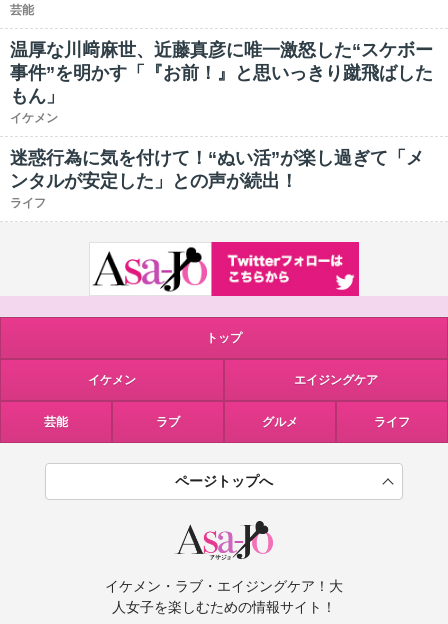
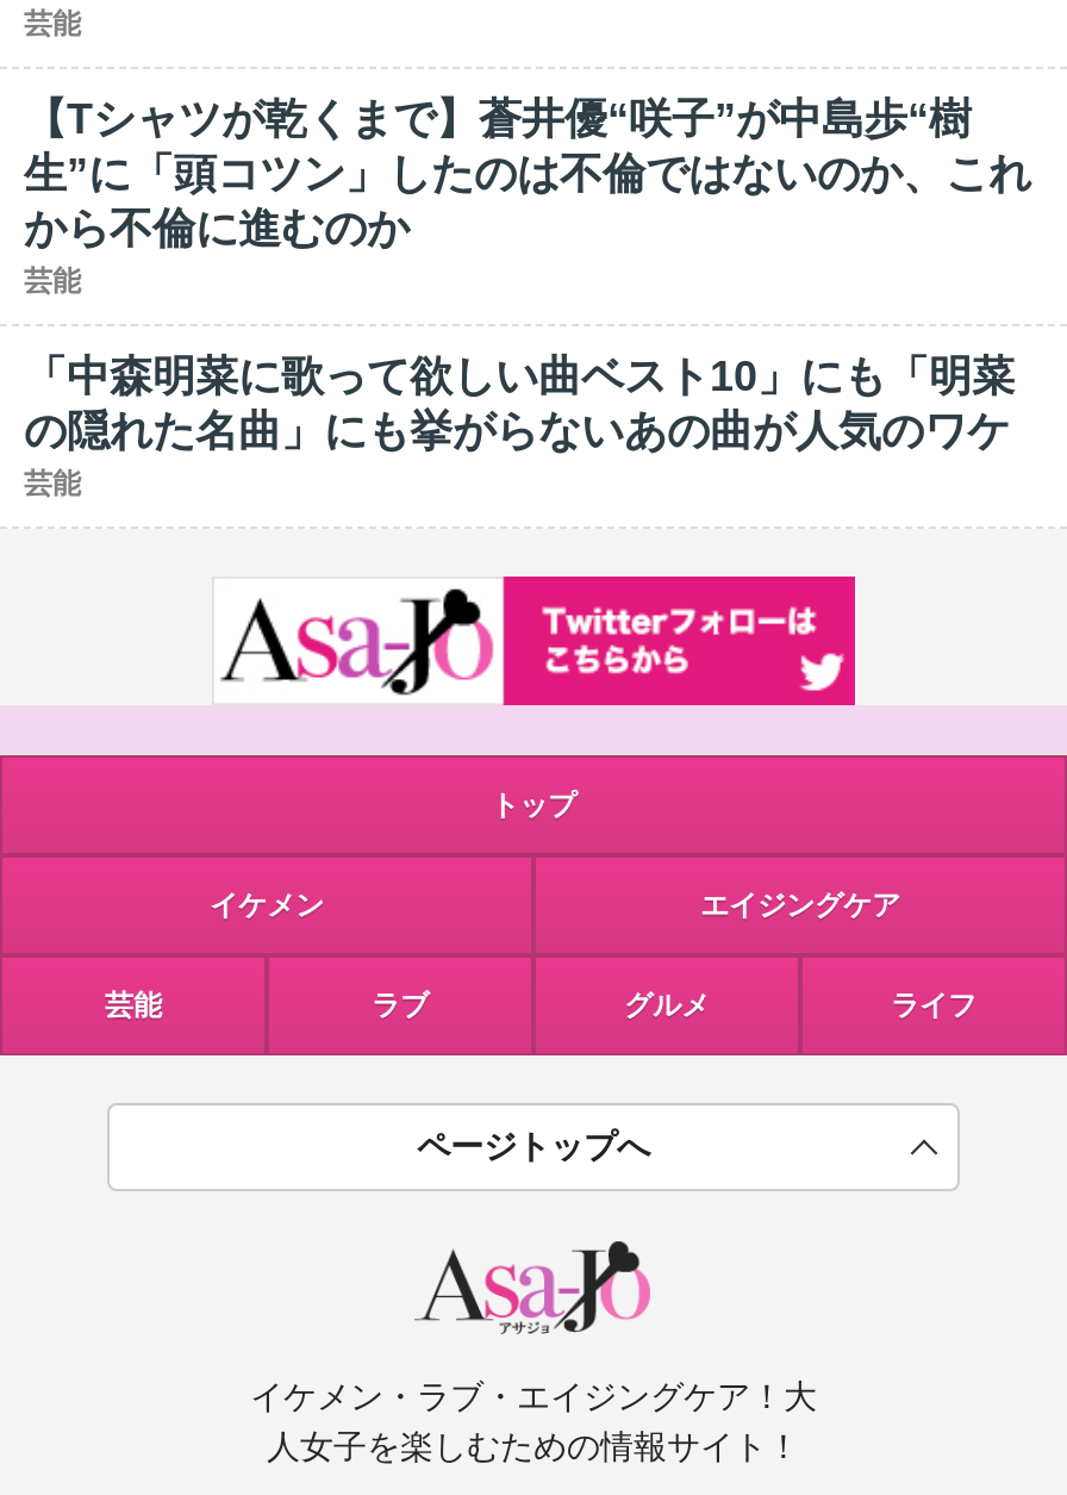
[10,40,433,125] 温厚な川﨑麻世、近藤真彦に唯一激怒した“スケボー | 事件”を明かす「『お前！』と思いっきり蹴飛ばした | もん」 | イケメン -> [24,95,1031,298] 【Tシャツが乾くまで】蒼井優“咲子”が中島歩“樹 | 生”に「頭コツン」したのは不倫ではないのか、これ | から不倫に進むのか | 芸能
[10,148,424,210] 迷惑行為に気を付けて！“ぬい活”が楽し過ぎて「メ | ンタルが安定した」との声が続出！ | ライフ -> [24,353,1015,500] 「中森明菜に歌って欲しい曲ベスト10」にも「明菜 | の隠れた名曲」にも挙がらないあの曲が人気のワケ | 芸能

